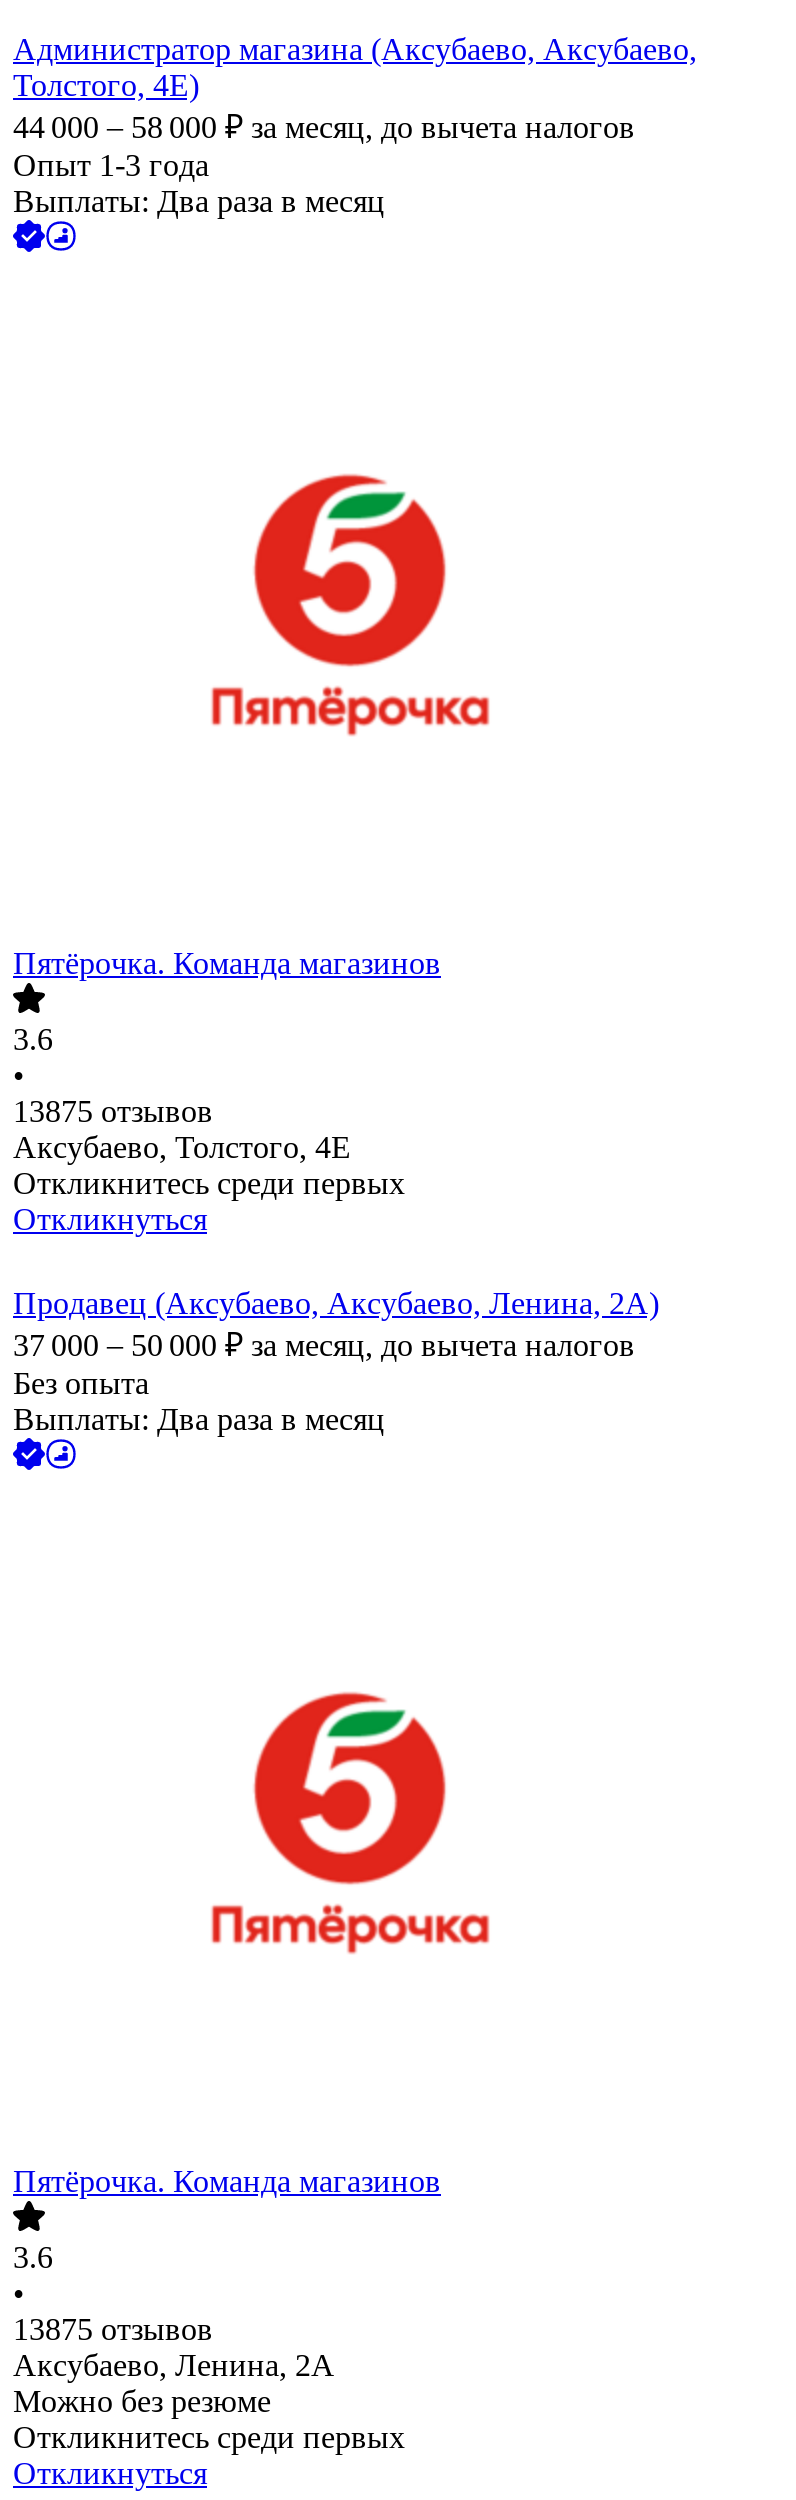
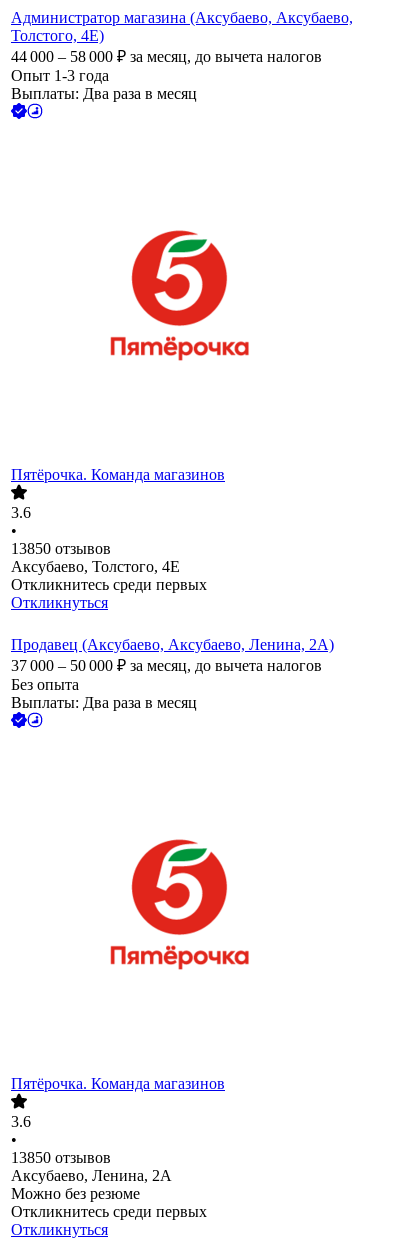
[13,1095,213,1129] 13875 отзывов -> [11,540,111,557] 13850 отзывов
[13,2313,213,2347] 13875 отзывов -> [11,1149,111,1166] 13850 отзывов

